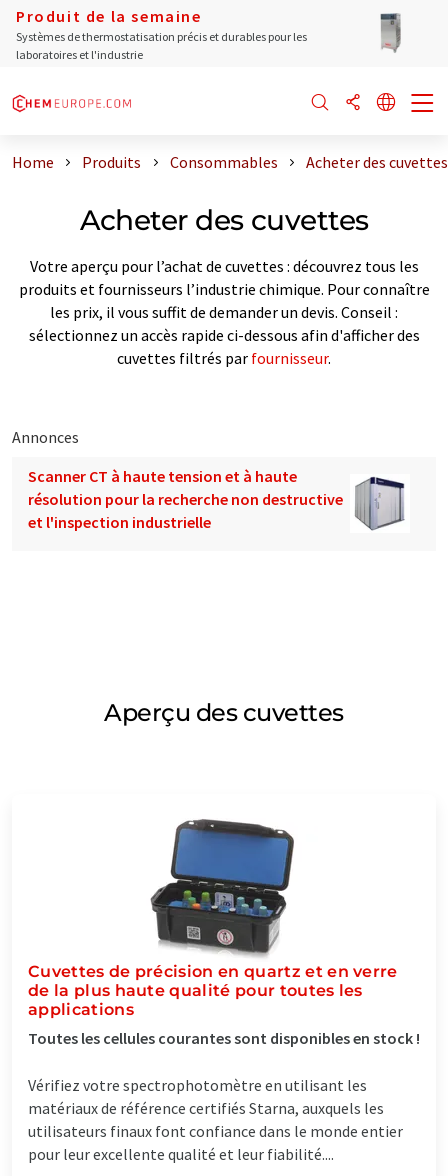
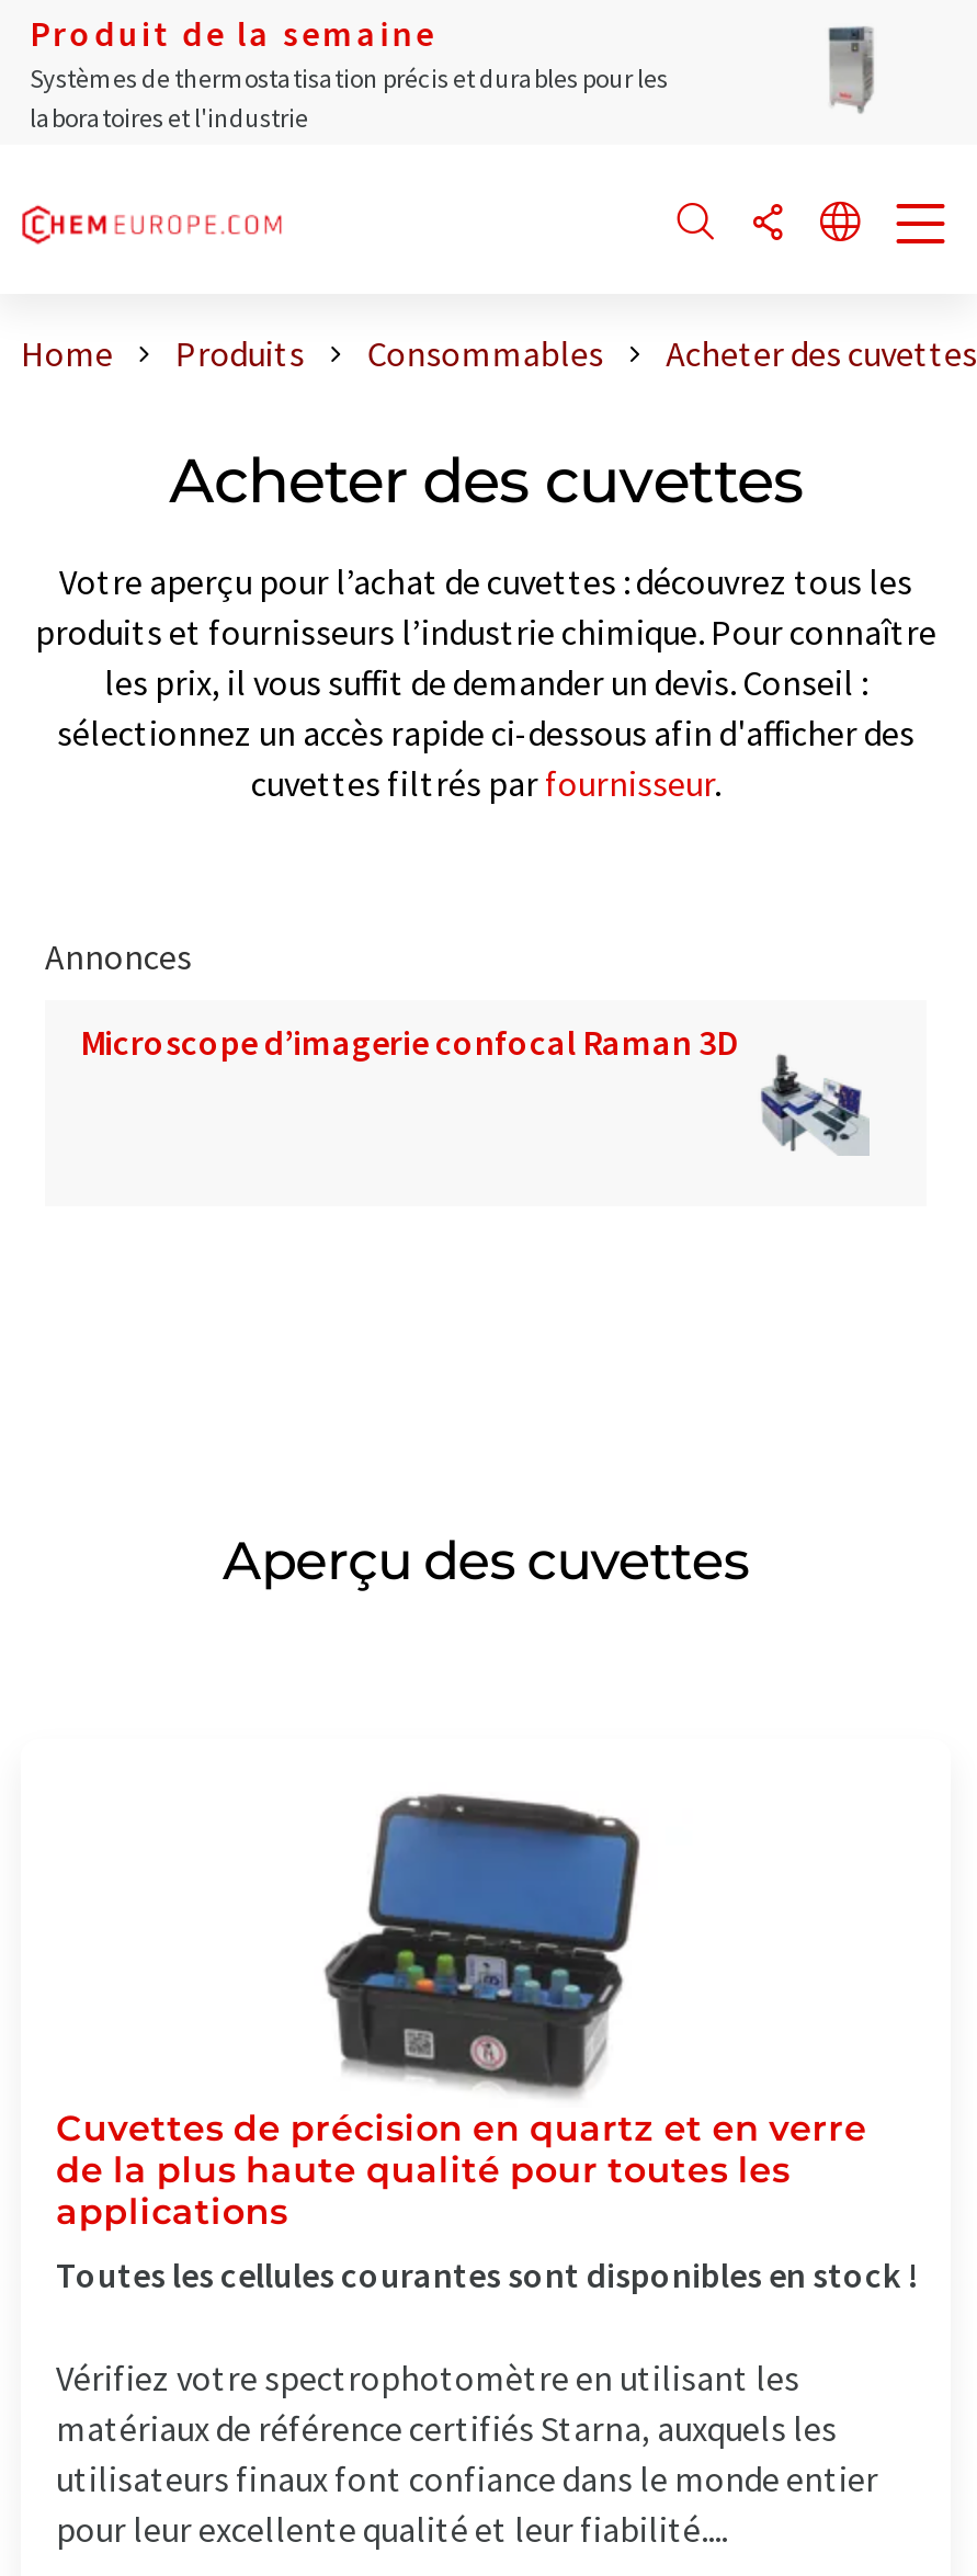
[28,466,405,532] [image] | Scanner CT à haute tension et à haute | résolution pour la recherche non destructive | et l'inspection industrielle -> [80,1019,881,1160] [image] | Microscope d’imagerie confocal Raman 3D

